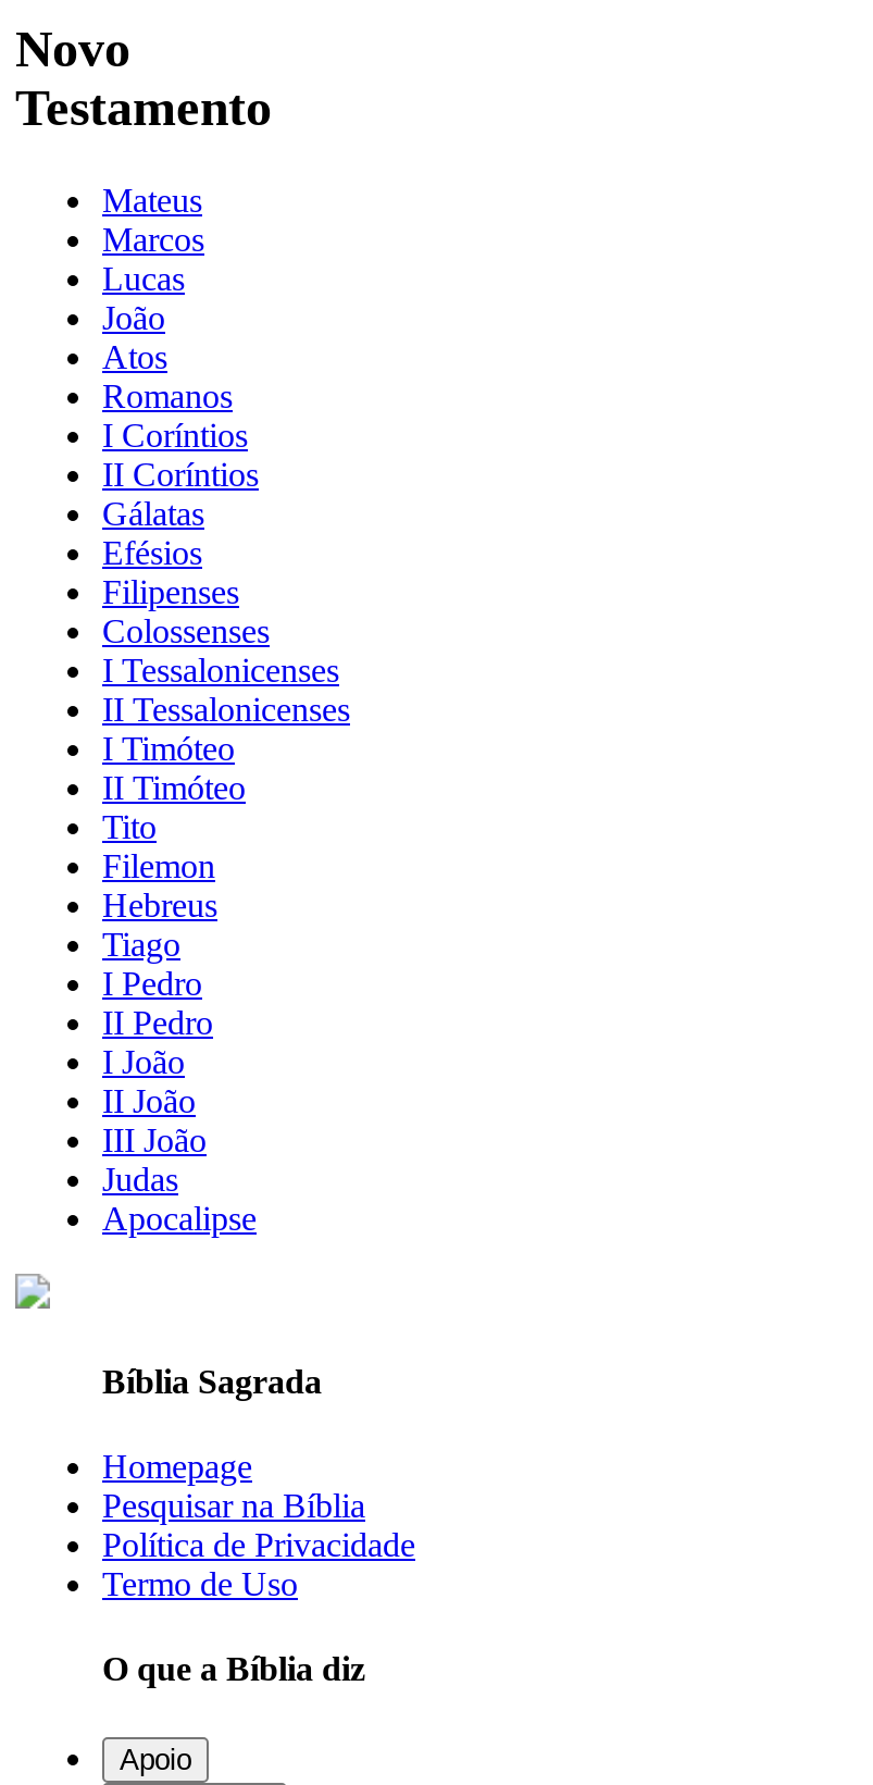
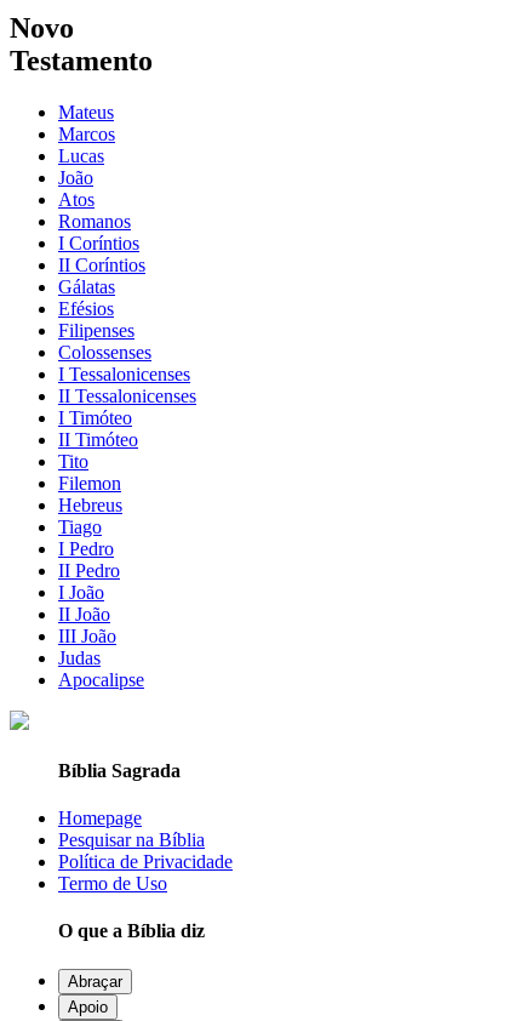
none -> [68,972,122,990] Abraçar

